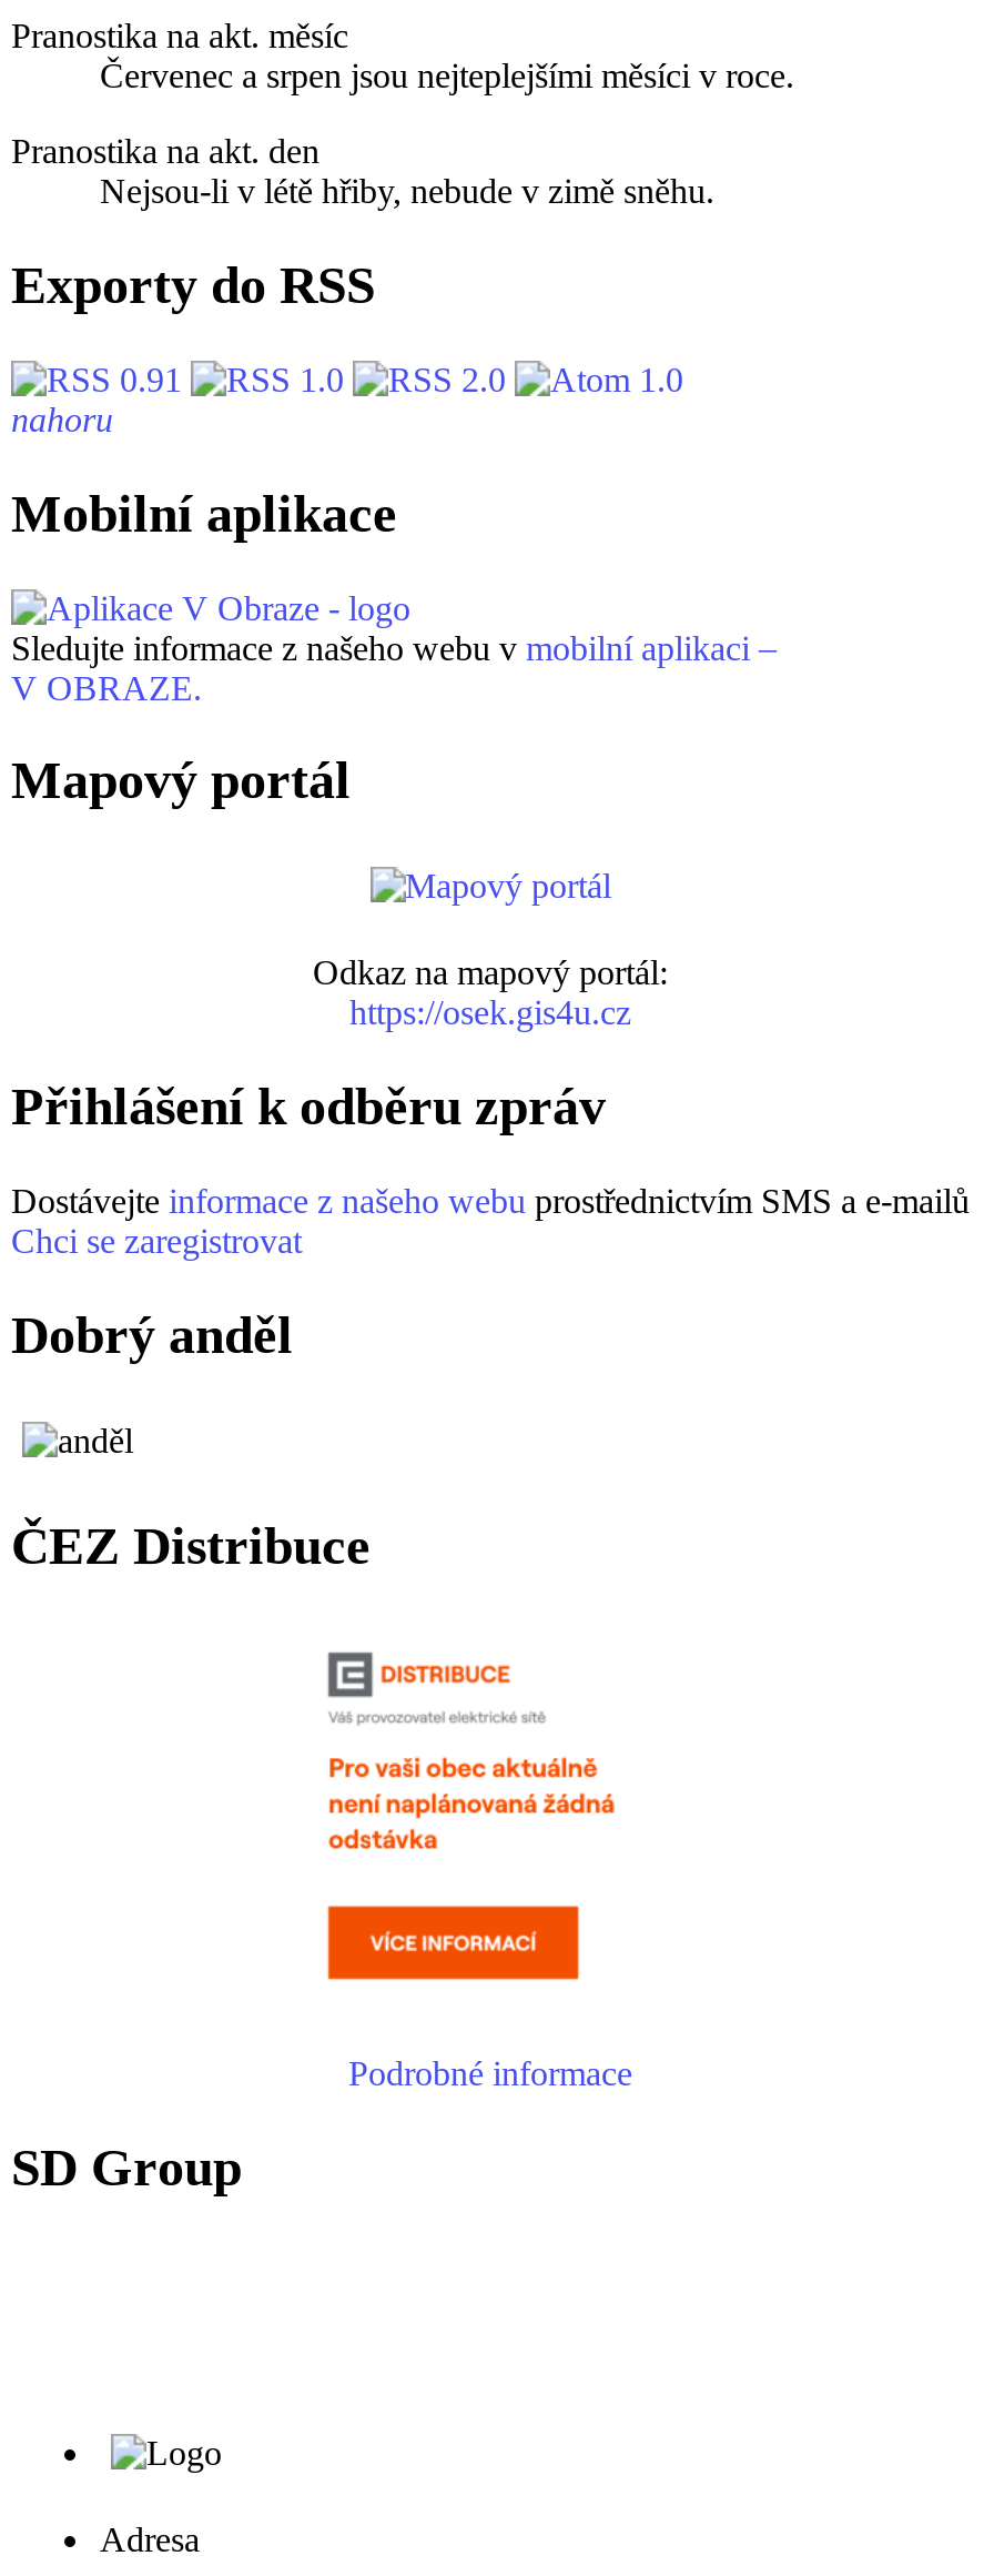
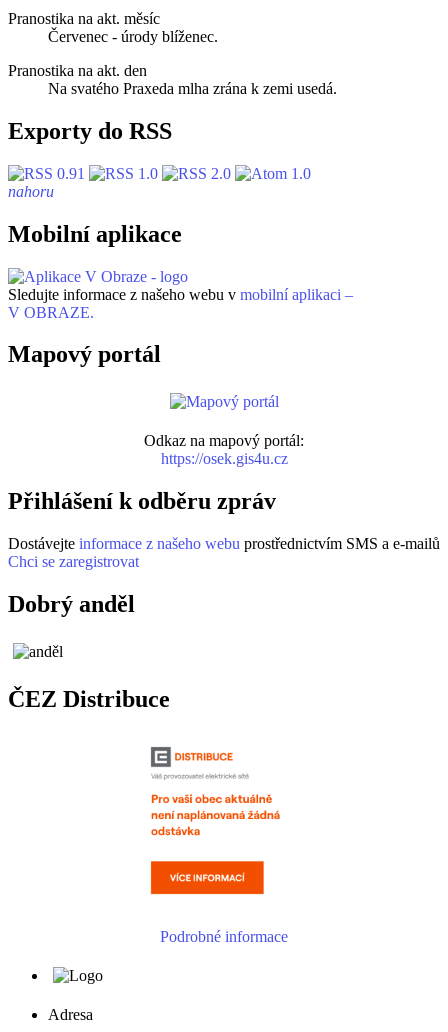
[100,56,794,94] Červenec a srpen jsou nejteplejšími měsíci v roce. -> [48,28,218,45] Červenec - úrody blíženec.
[100,172,714,210] Nejsou-li v létě hřiby, nebude v zimě sněhu. -> [48,80,337,97] Na svatého Praxeda mlha zrána k zemi usedá.
[11,2138,242,2196] SD Group -> none

